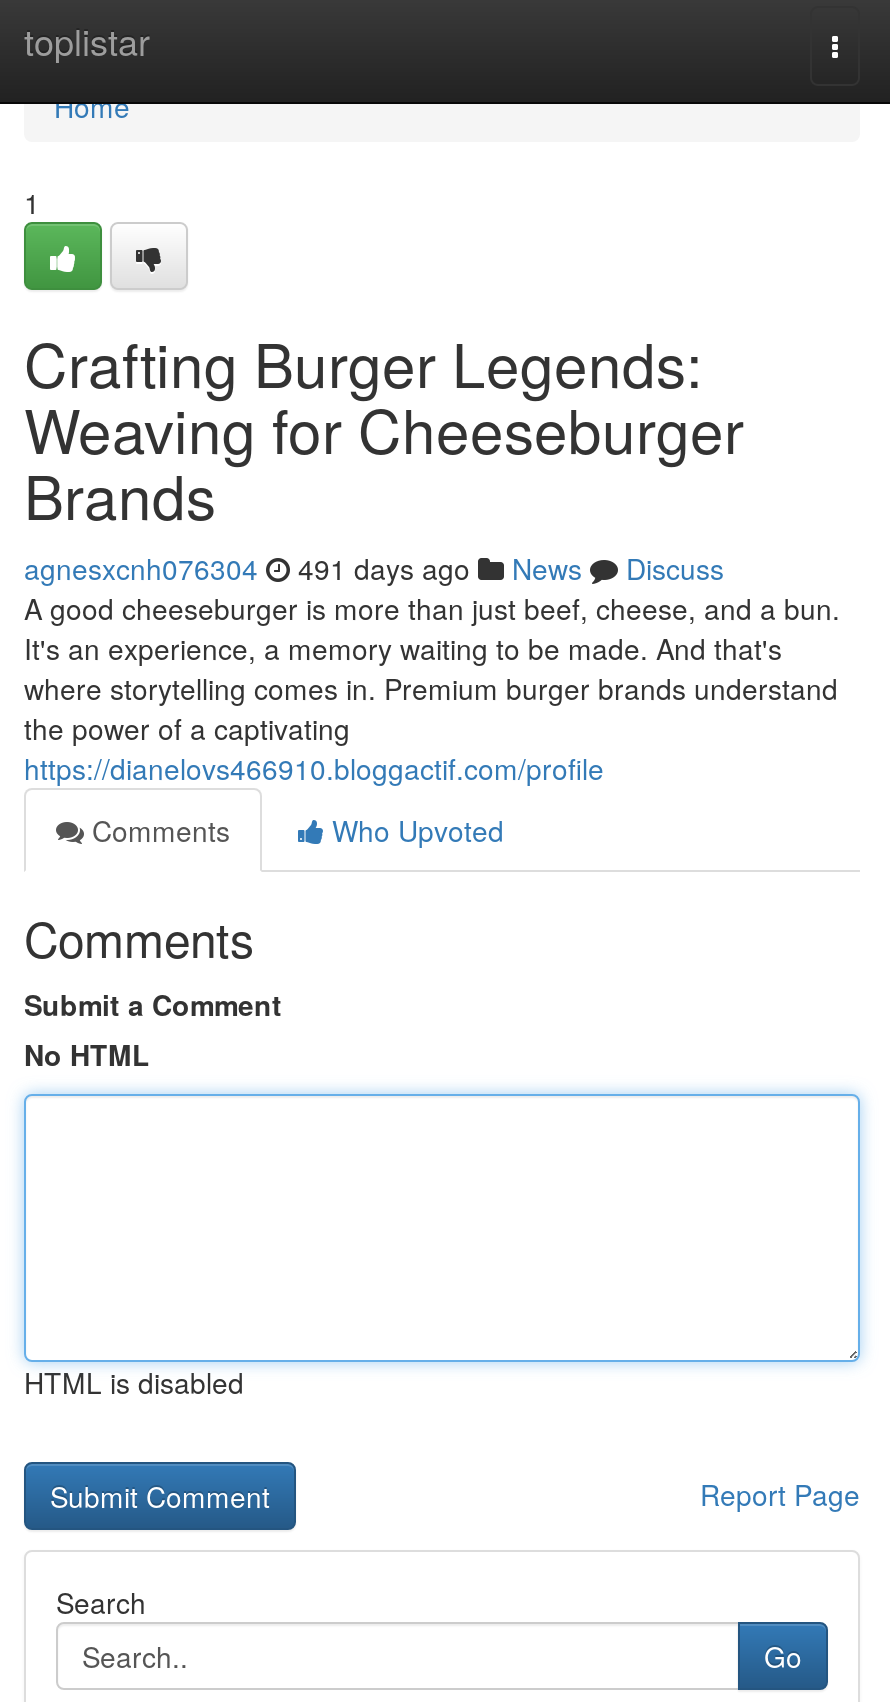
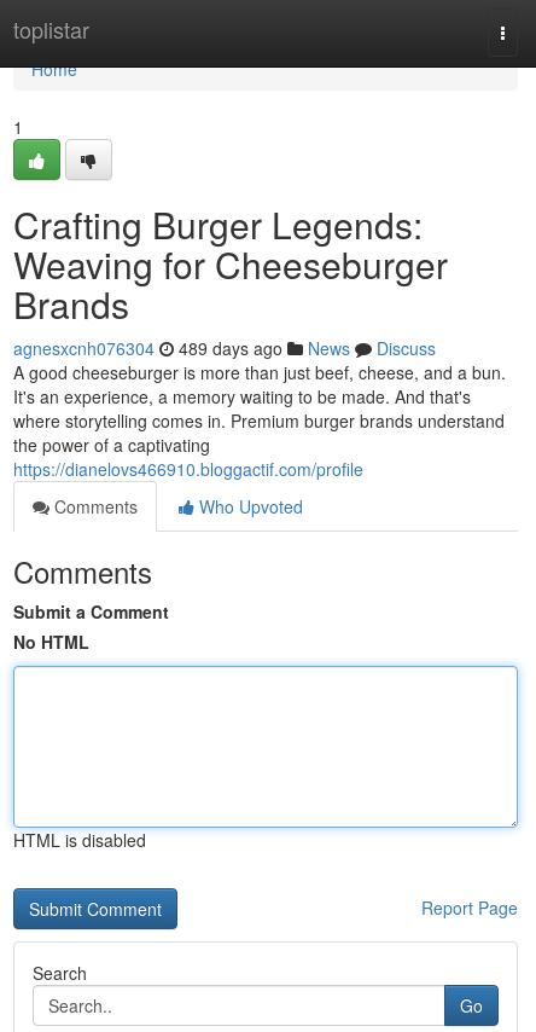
[24,548,724,588] agnesxcnh076304 491 days ago News Discuss -> [13,336,436,360] agnesxcnh076304 489 days ago News Discuss

